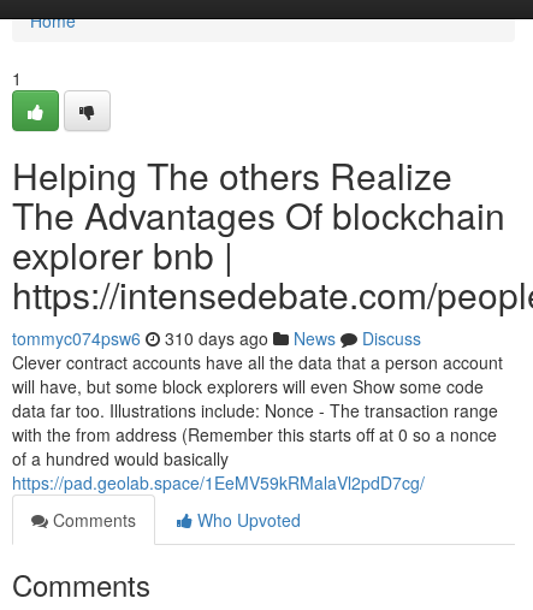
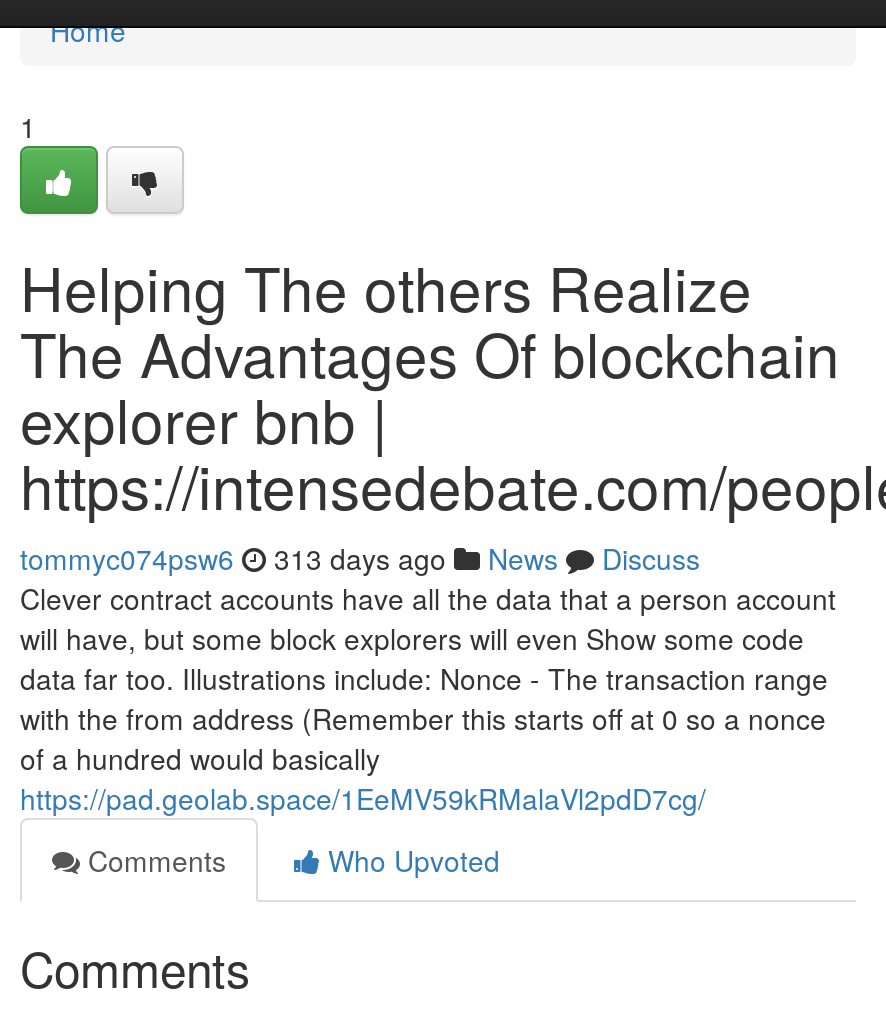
[12,326,421,350] tommyc074psw6 310 days ago News Discuss -> [20,538,700,578] tommyc074psw6 313 days ago News Discuss

